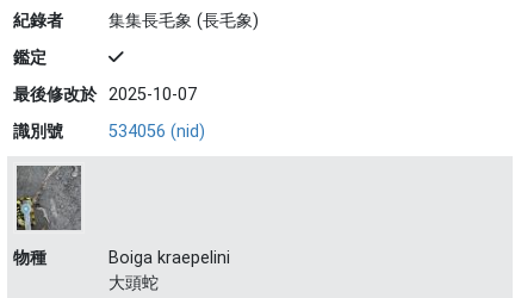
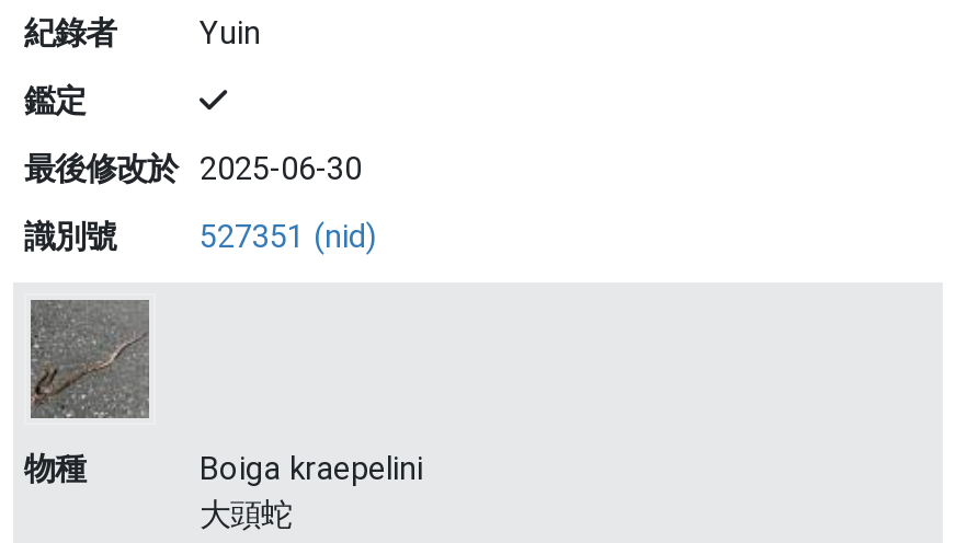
[108,11,259,31] 集集長毛象 (長毛象) -> [200,15,261,53] Yuin
[13,85,197,105] 最後修改於 2025-10-07 -> [24,151,362,188] 最後修改於 2025-06-30
[108,122,205,142] 534056 (nid) -> [200,219,377,256] 527351 (nid)
[15,167,79,229] [image] -> [29,311,127,418] [image]

